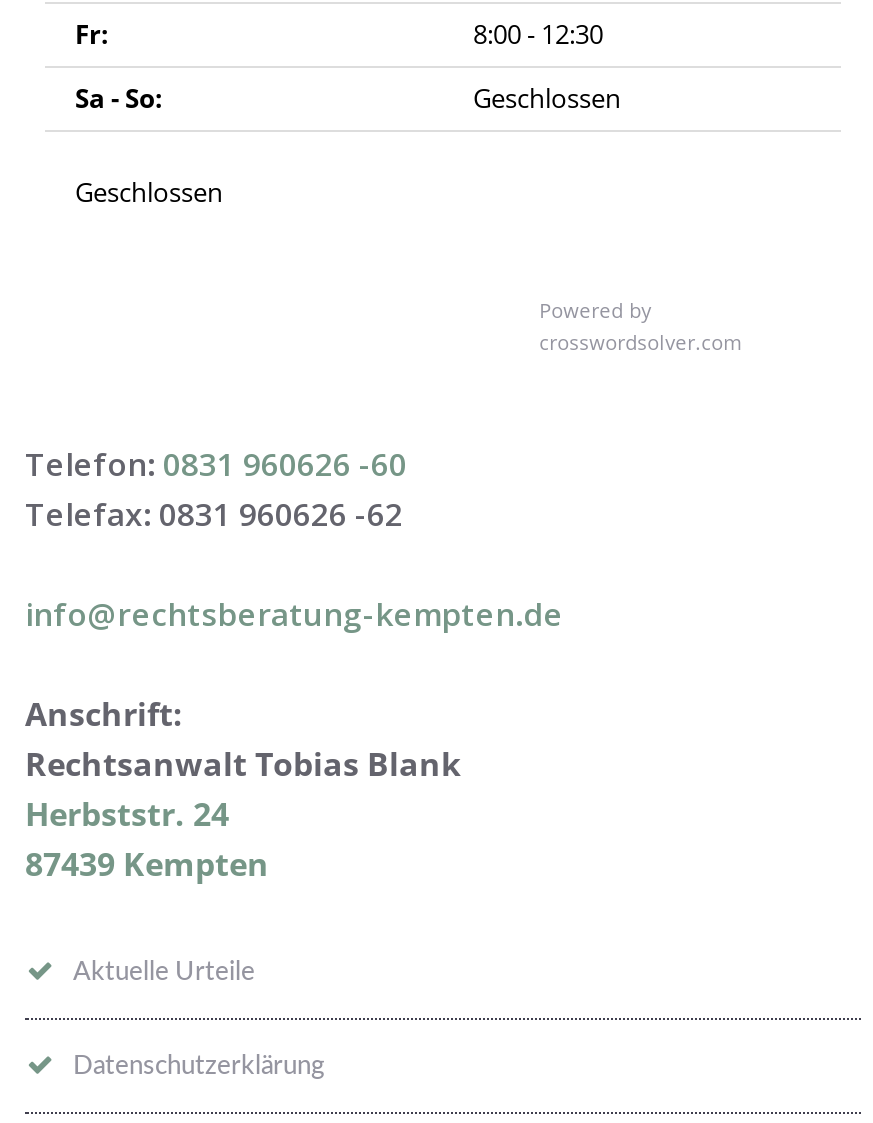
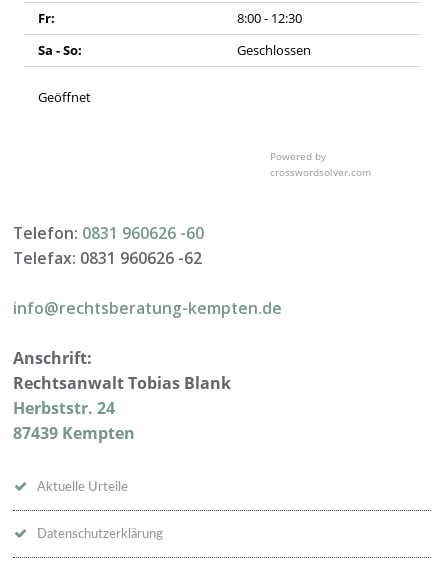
[75,174,223,210] Geschlossen -> [38,88,91,106] Geöffnet

